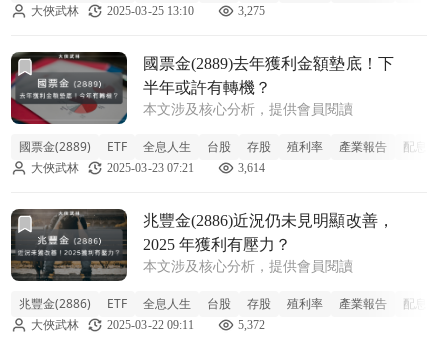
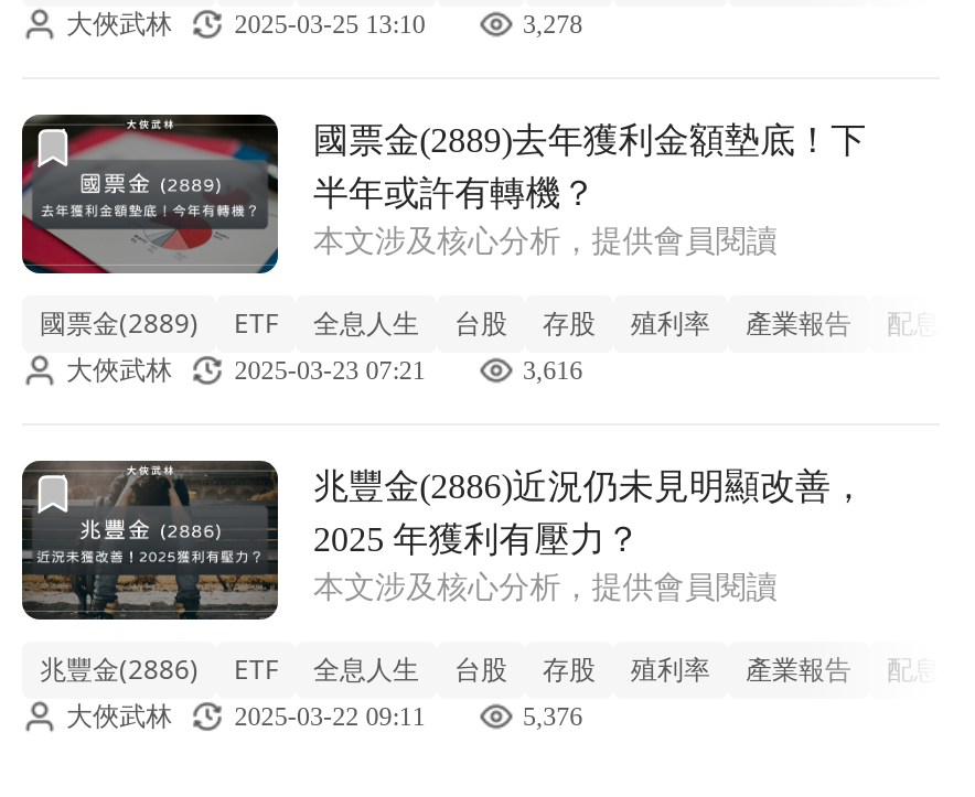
[238,4,265,18] 3,275 -> [523,9,583,40] 3,278
[238,161,265,175] 3,614 -> [523,355,583,386] 3,616
[238,318,265,332] 5,372 -> [523,701,583,732] 5,376

